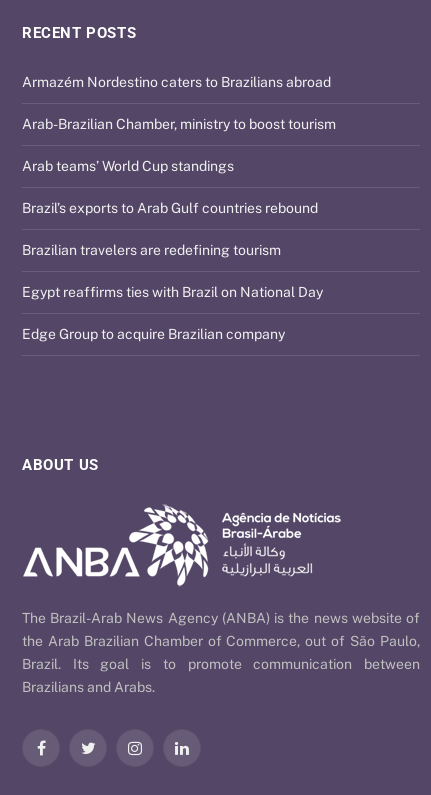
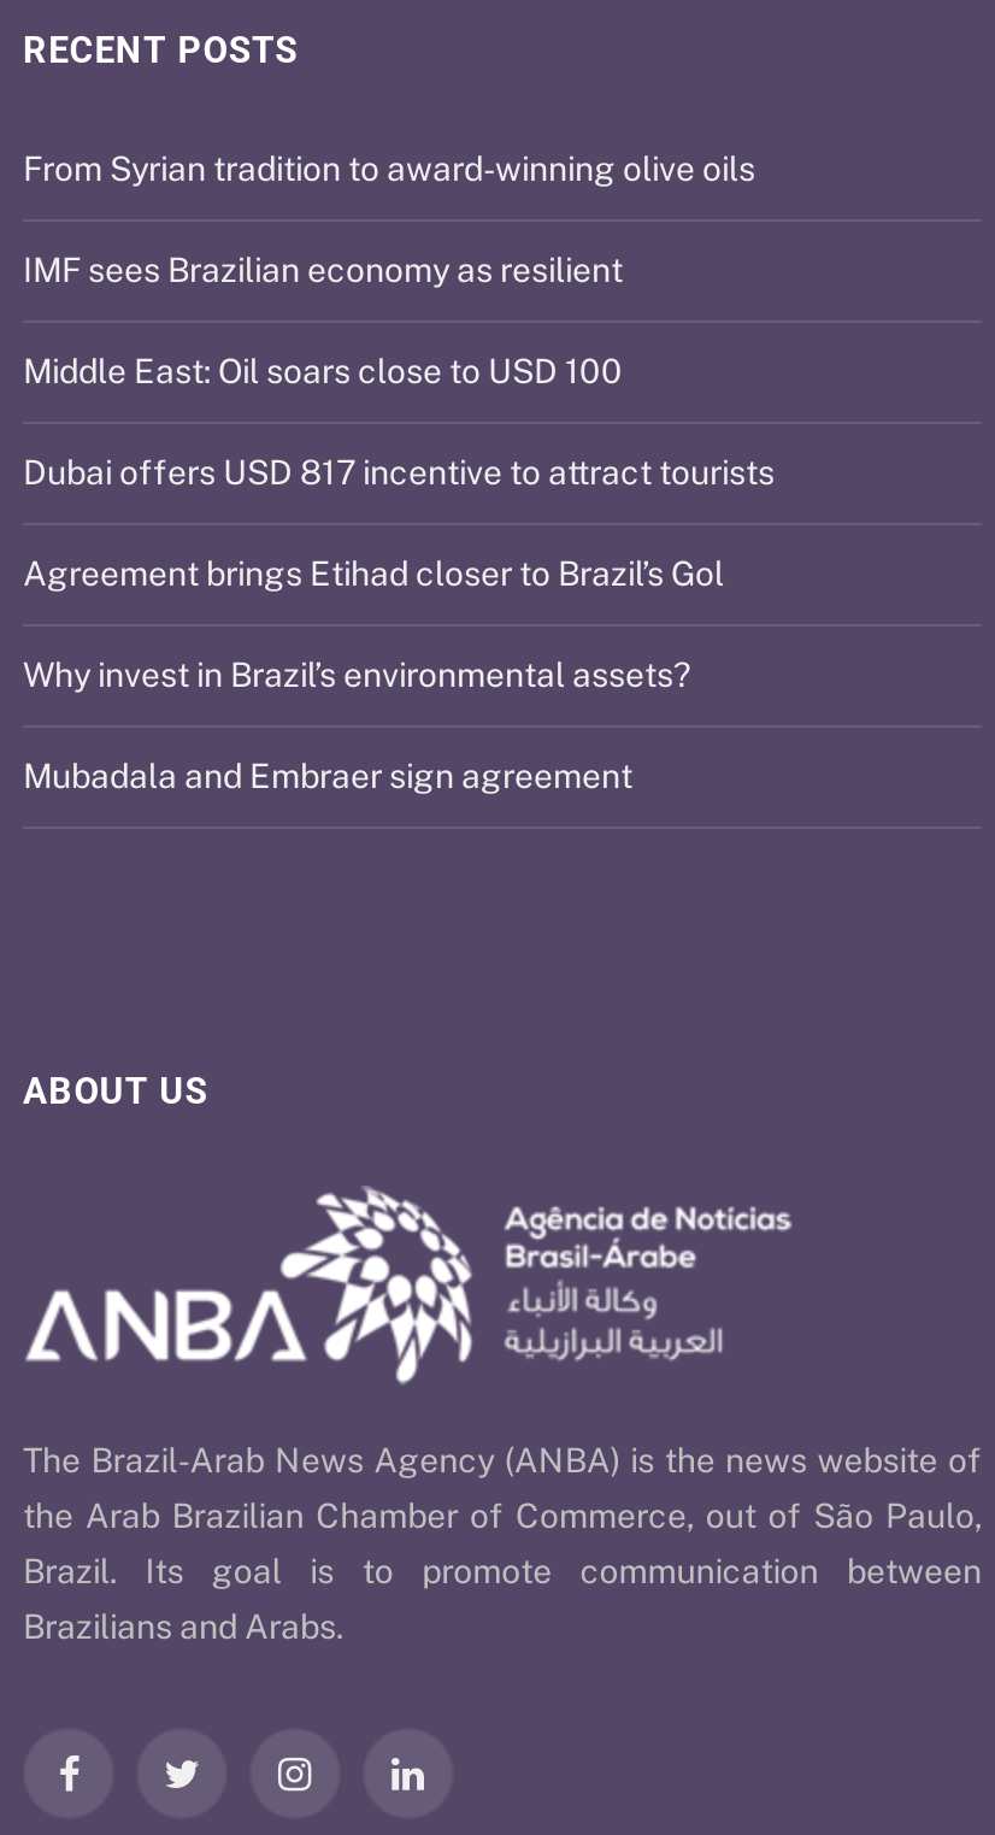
[22,74,331,90] Armazém Nordestino caters to Brazilians abroad -> [23,149,755,187] From Syrian tradition to award-winning olive oils
[22,116,336,132] Arab-Brazilian Chamber, ministry to boost tourism -> [23,250,623,289] IMF sees Brazilian economy as resilient
[22,158,234,174] Arab teams’ World Cup standings -> [23,351,623,390] Middle East: Oil soars close to USD 100
[22,200,318,216] Brazil’s exports to Arab Gulf countries rebound -> [23,453,775,491] Dubai offers USD 817 incentive to attract tourists
[22,242,281,258] Brazilian travelers are redefining tourism -> [23,554,724,592] Agreement brings Etihad closer to Brazil’s Gol
[22,284,323,300] Egypt reaffirms ties with Brazil on National Day -> [23,655,690,694] Why invest in Brazil’s environmental assets?
[22,326,285,342] Edge Group to acquire Brazilian company -> [23,756,632,795] Mubadala and Embraer sign agreement

